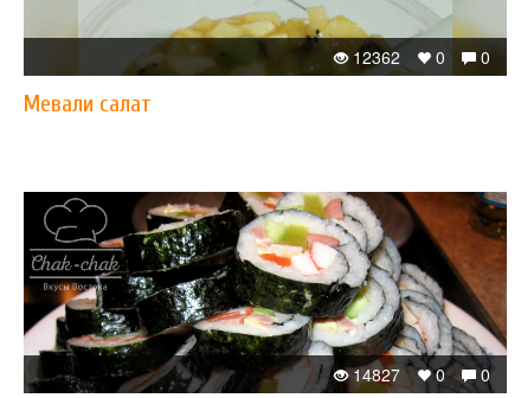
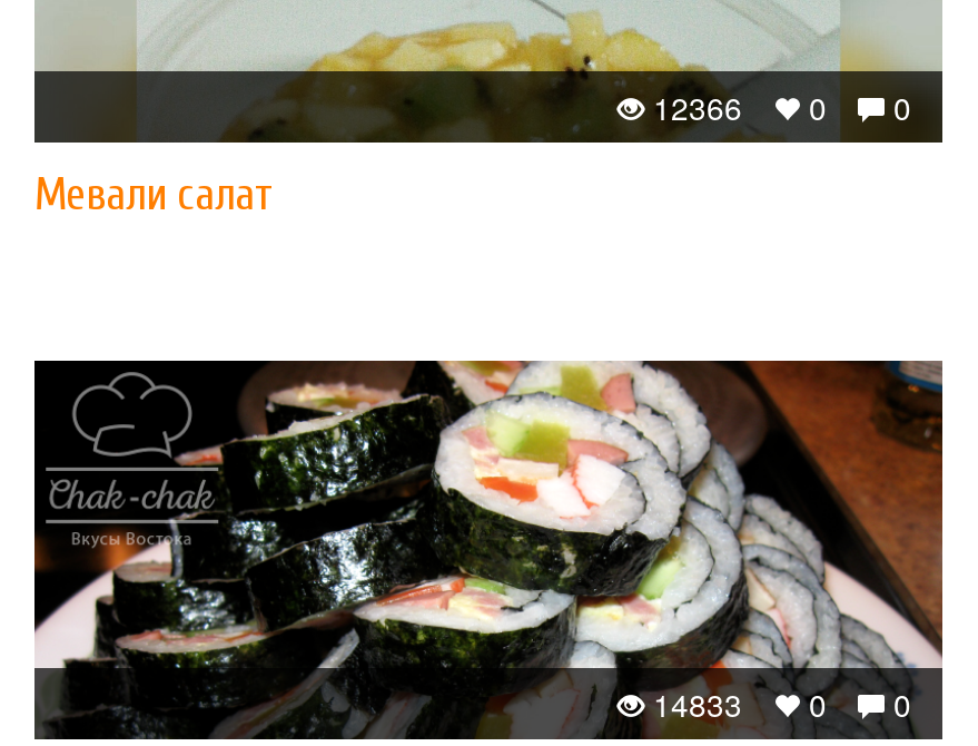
[353,45,490,69] 12362 0 0 -> [653,85,911,129] 12366 0 0
[353,362,490,386] 14827 0 0 -> [653,681,911,726] 14833 0 0

